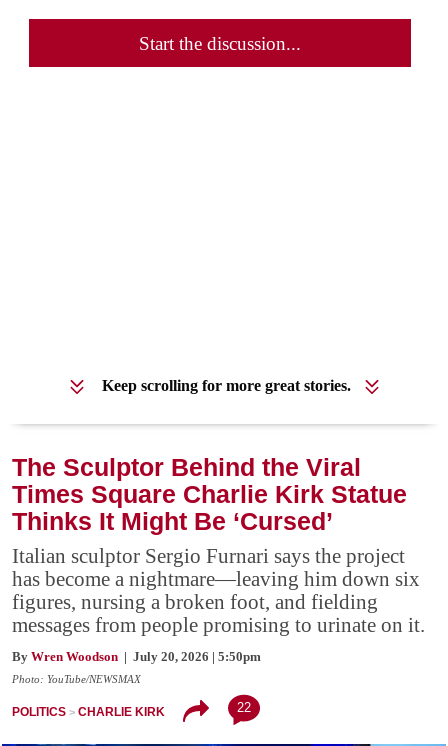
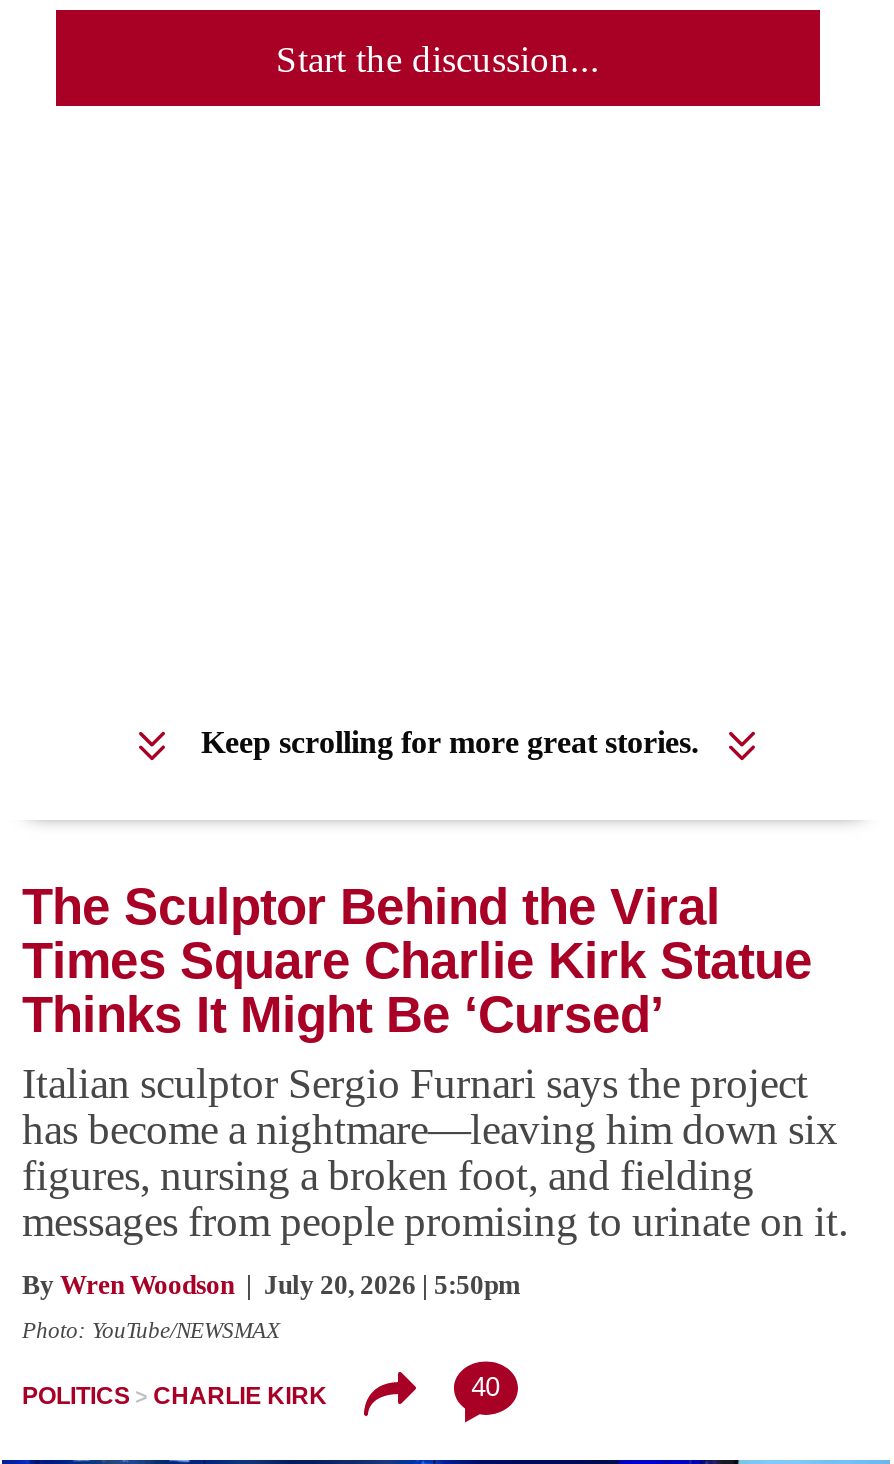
[237,700,251,715] 22 -> [471,1372,499,1402] 40

